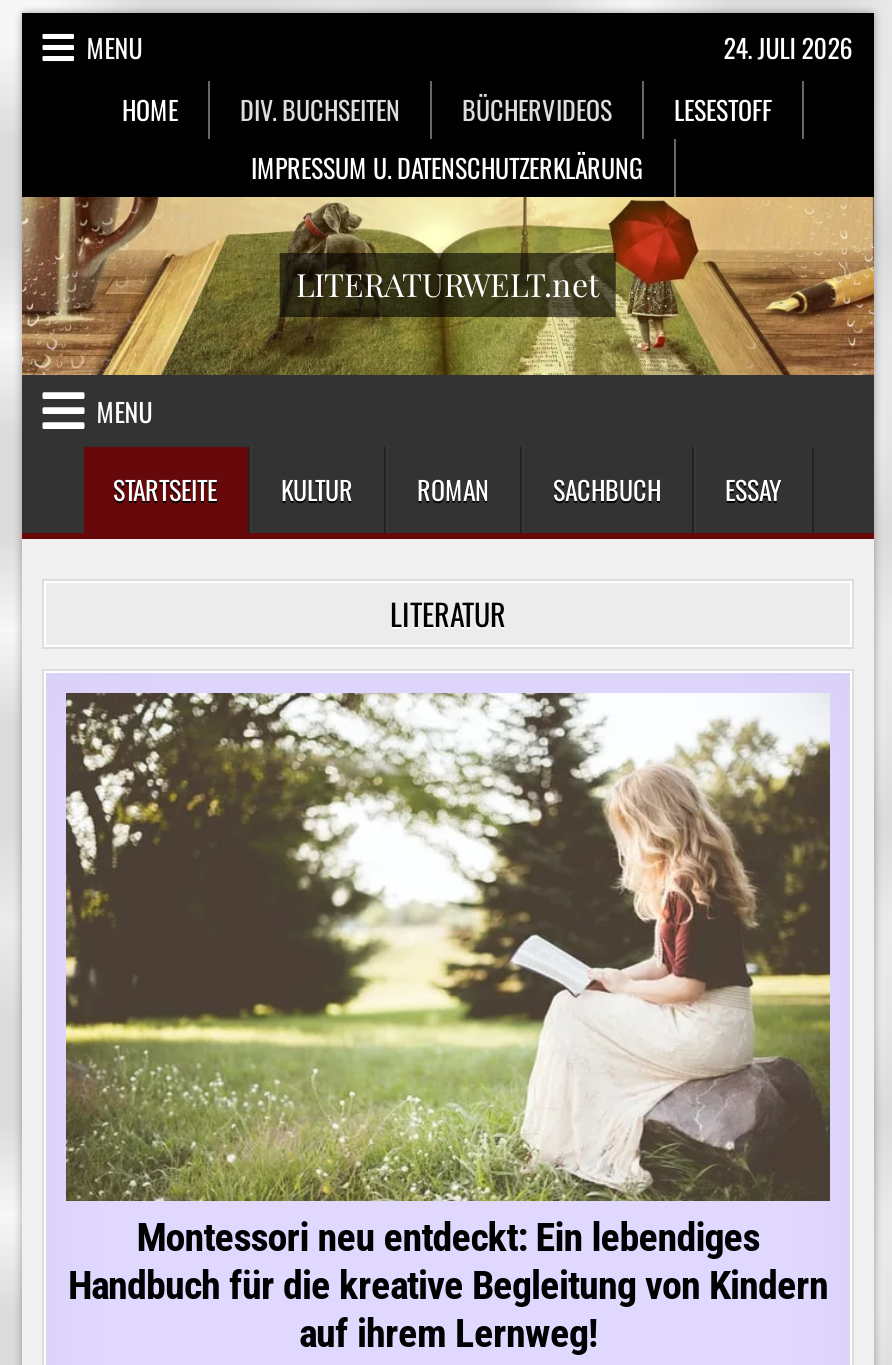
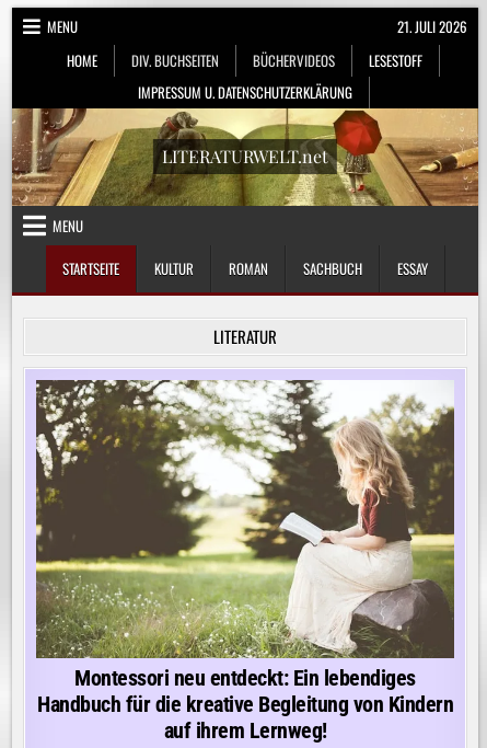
[724,27,854,67] 24. JULI 2026 -> [397,15,467,37] 21. JULI 2026

